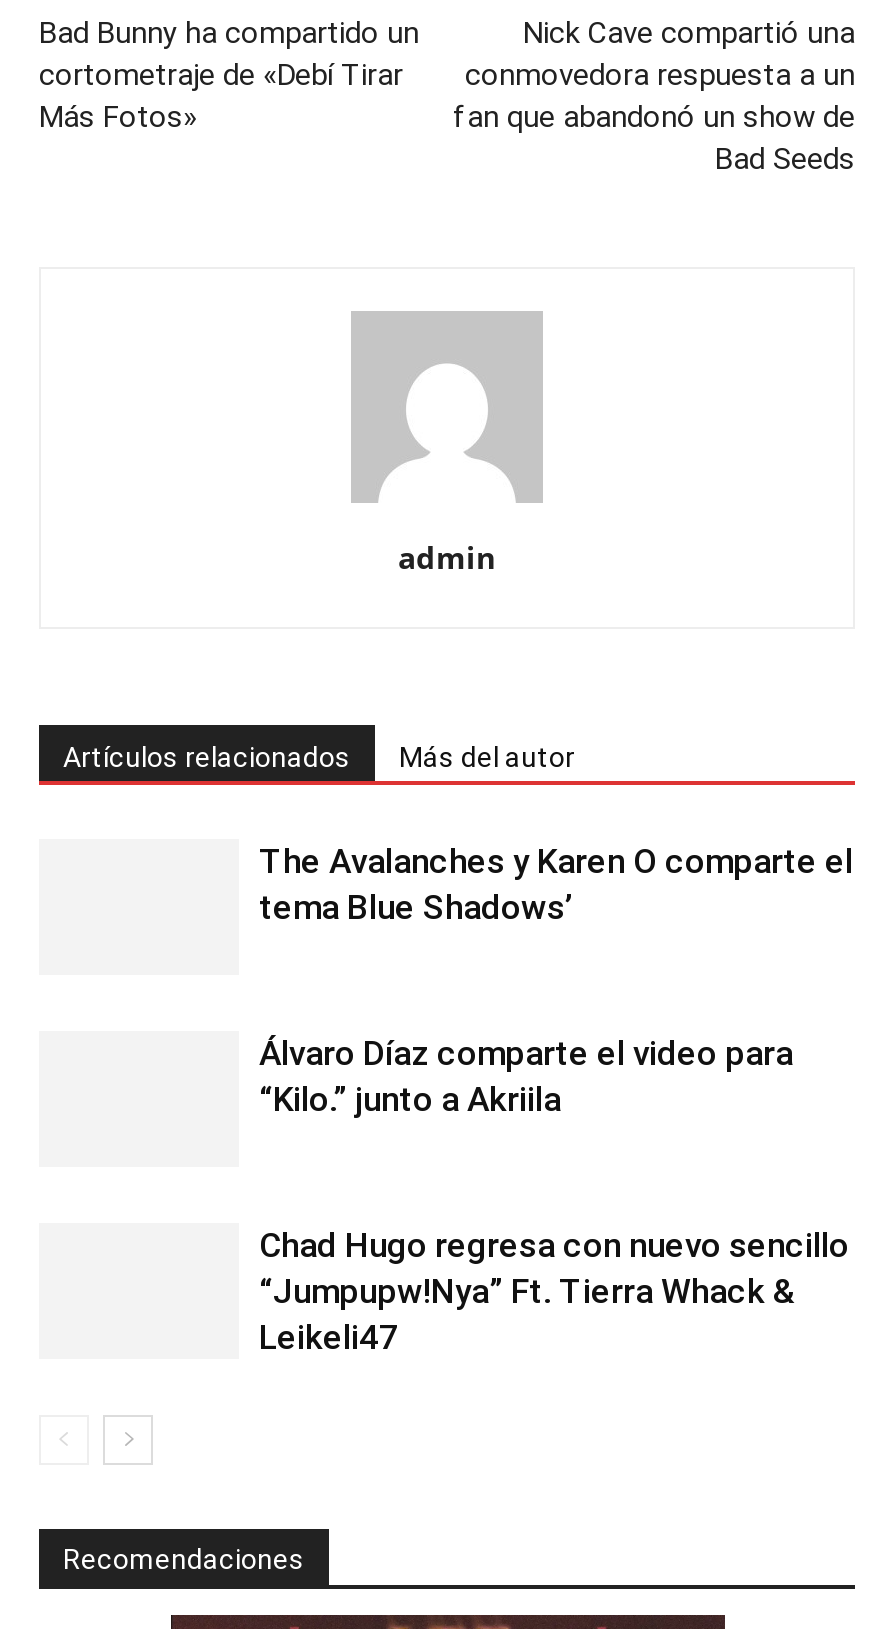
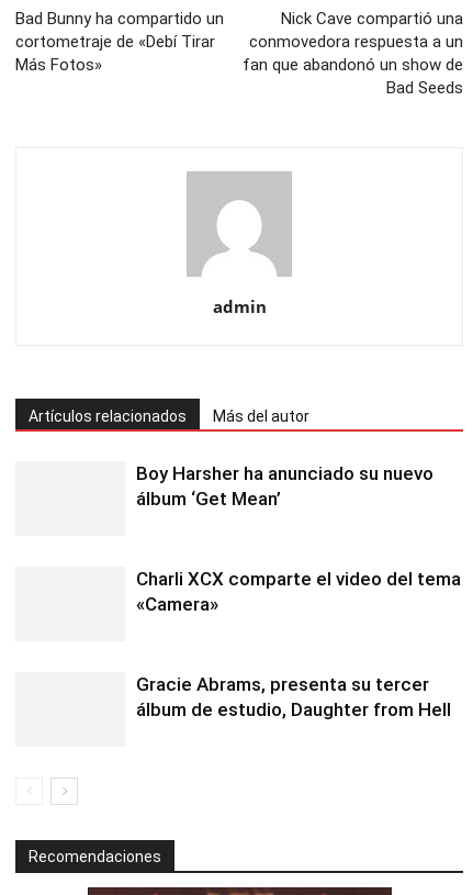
[259,840,853,926] The Avalanches y Karen O comparte el | tema Blue Shadows’ -> [136,462,433,509] Boy Harsher ha anunciado su nuevo | álbum ‘Get Mean’
[259,1032,793,1118] Álvaro Díaz comparte el video para | “Kilo.” junto a Akriila -> [136,567,461,614] Charli XCX comparte el video del tema | «Camera»
[259,1224,849,1356] Chad Hugo regresa con nuevo sencillo | “Jumpupw!Nya” Ft. Tierra Whack & | Leikeli47 -> [136,673,451,720] Gracie Abrams, presenta su tercer | álbum de estudio, Daughter from Hell

